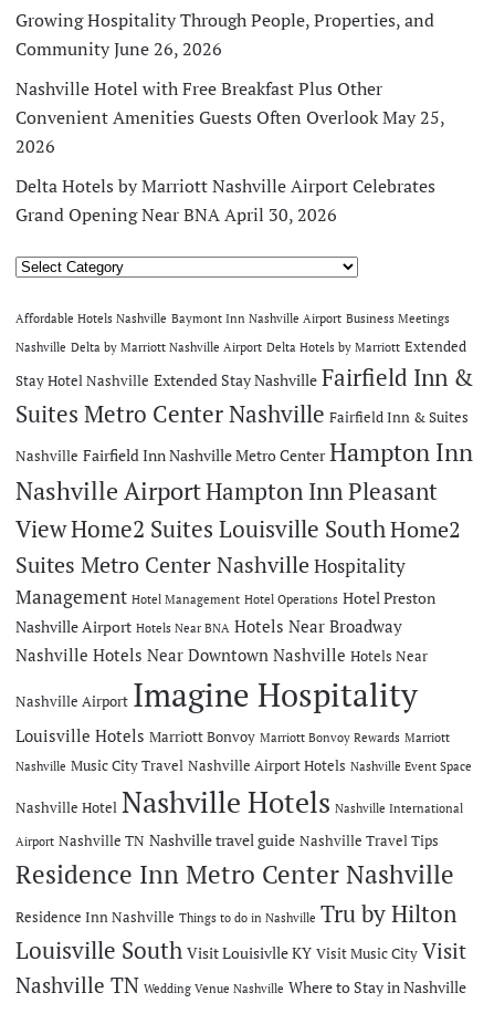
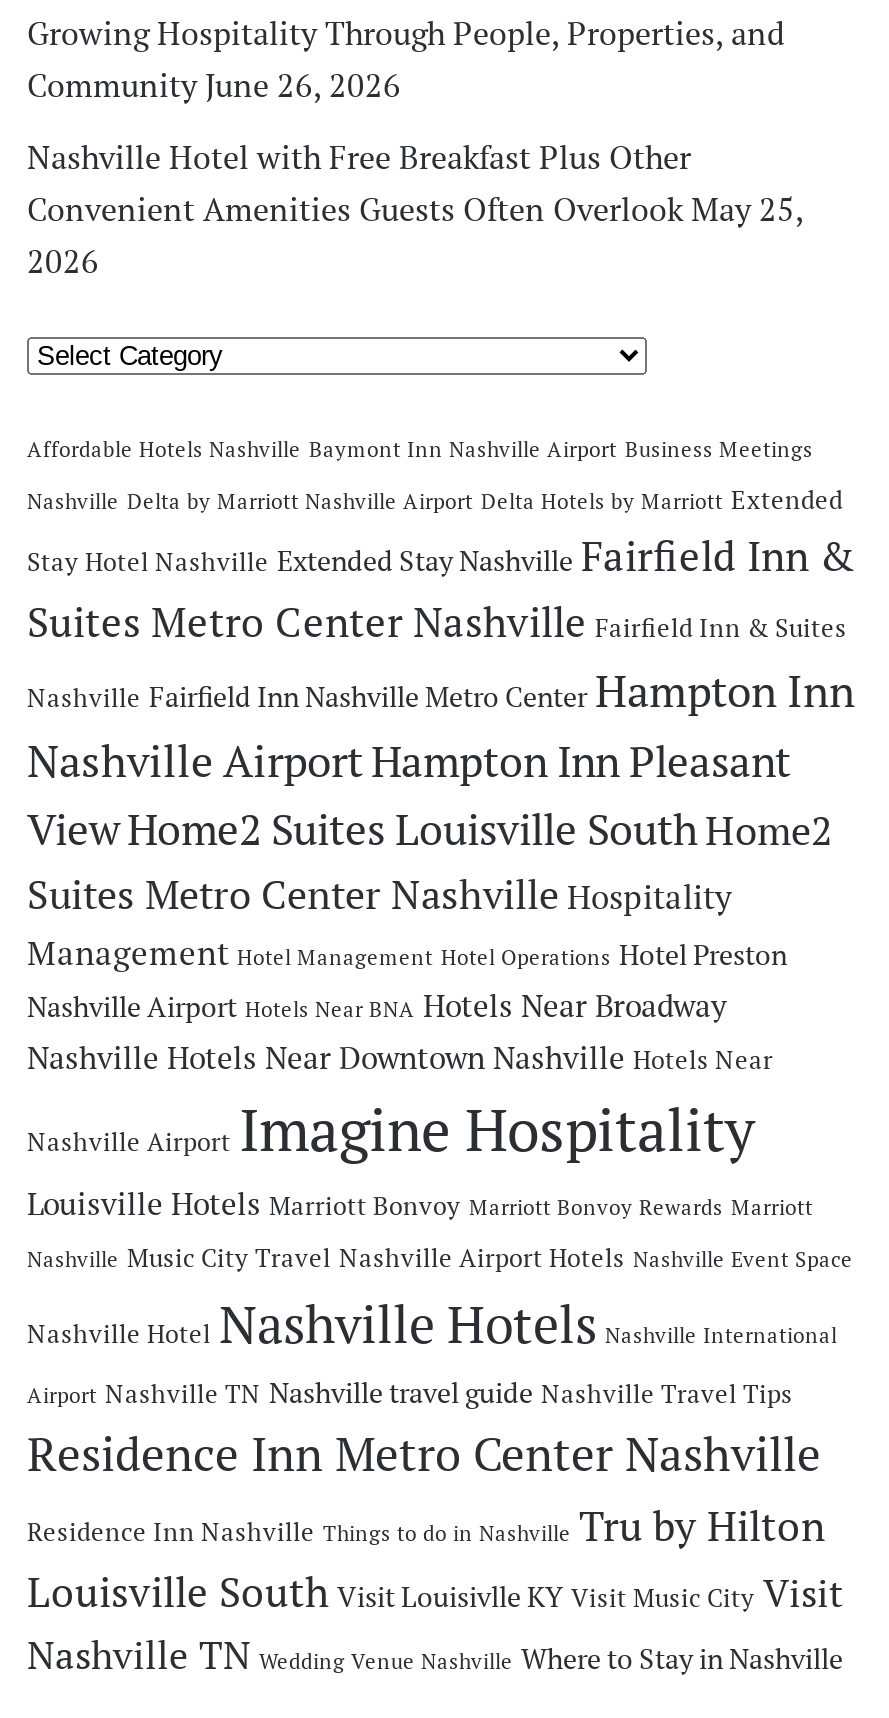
[15,174,435,227] Delta Hotels by Marriott Nashville Airport Celebrates | Grand Opening Near BNA April 30, 2026 -> none

